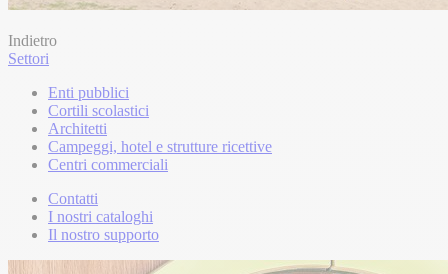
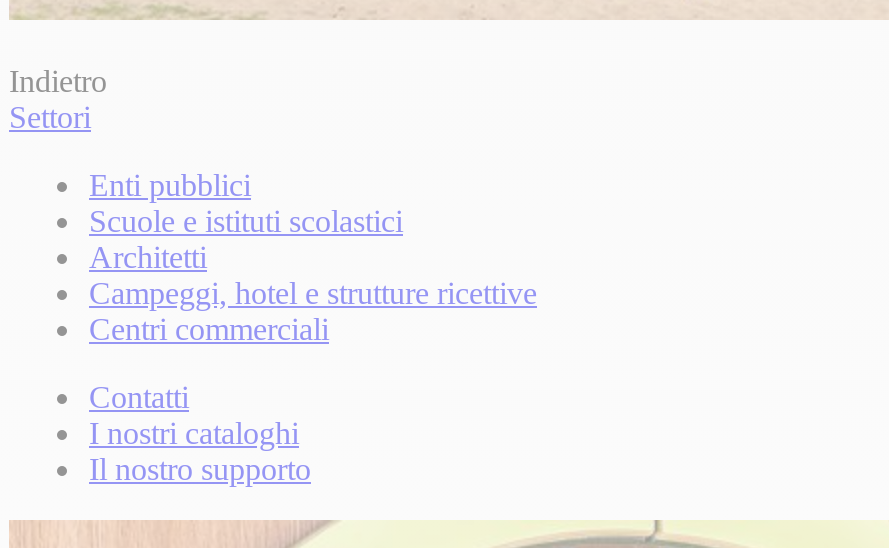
[48,102,149,119] Cortili scolastici -> [89,204,403,238] Scuole e istituti scolastici

